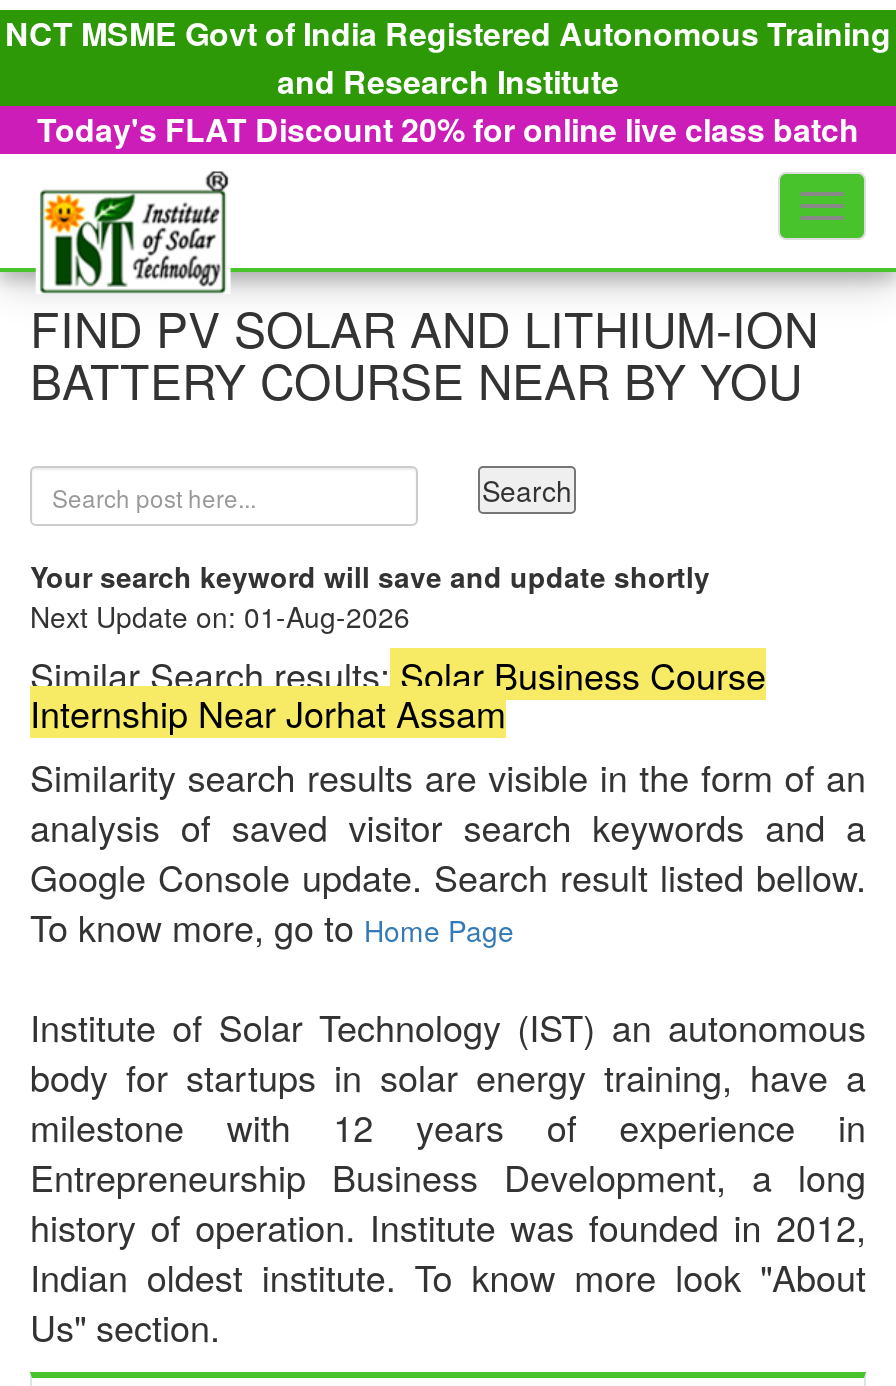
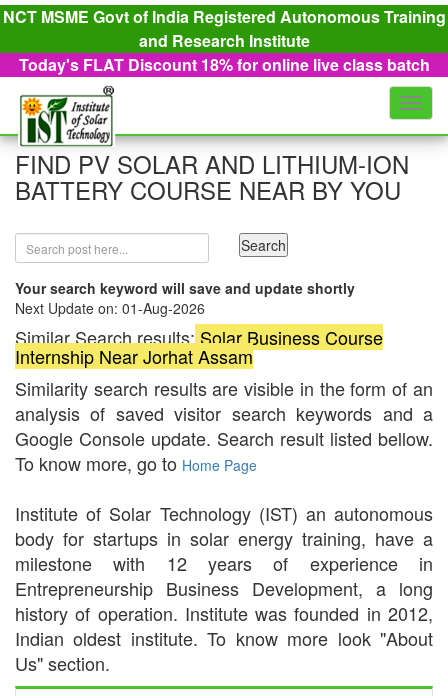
[37,106,859,152] Today's FLAT Discount 20% for online live class batch -> [18,53,429,76] Today's FLAT Discount 18% for online live class batch

